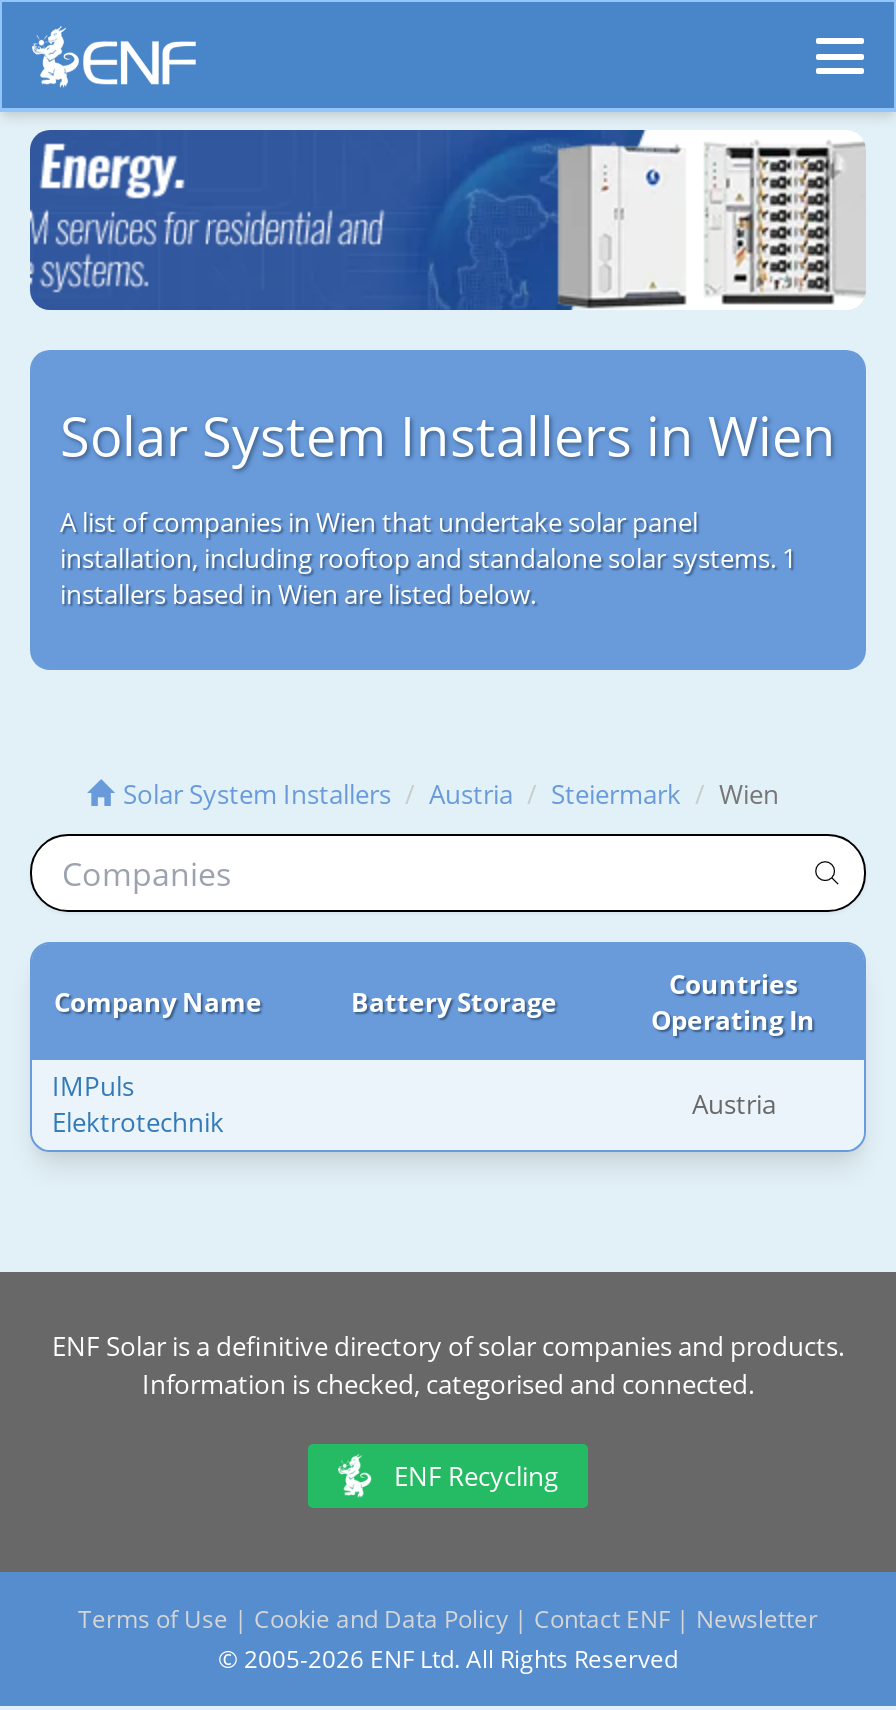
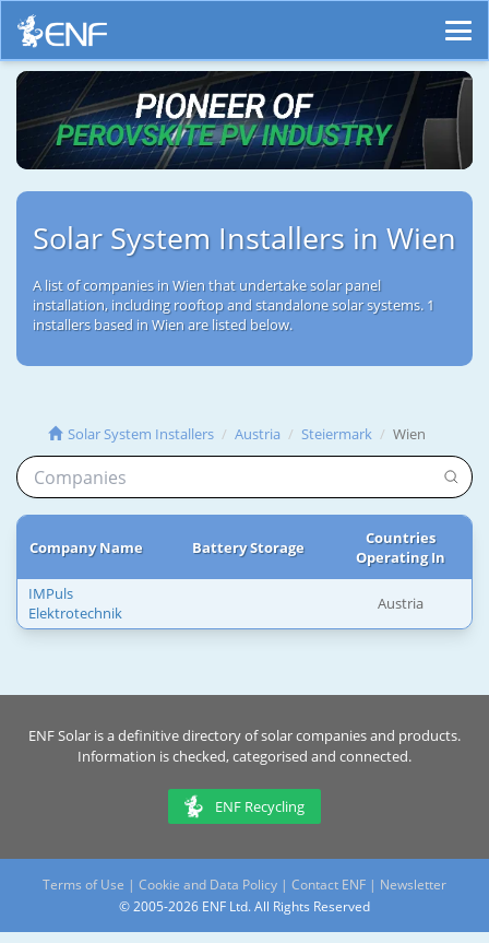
[28,128,866,312] [image] -> [15,70,474,170] [image]

